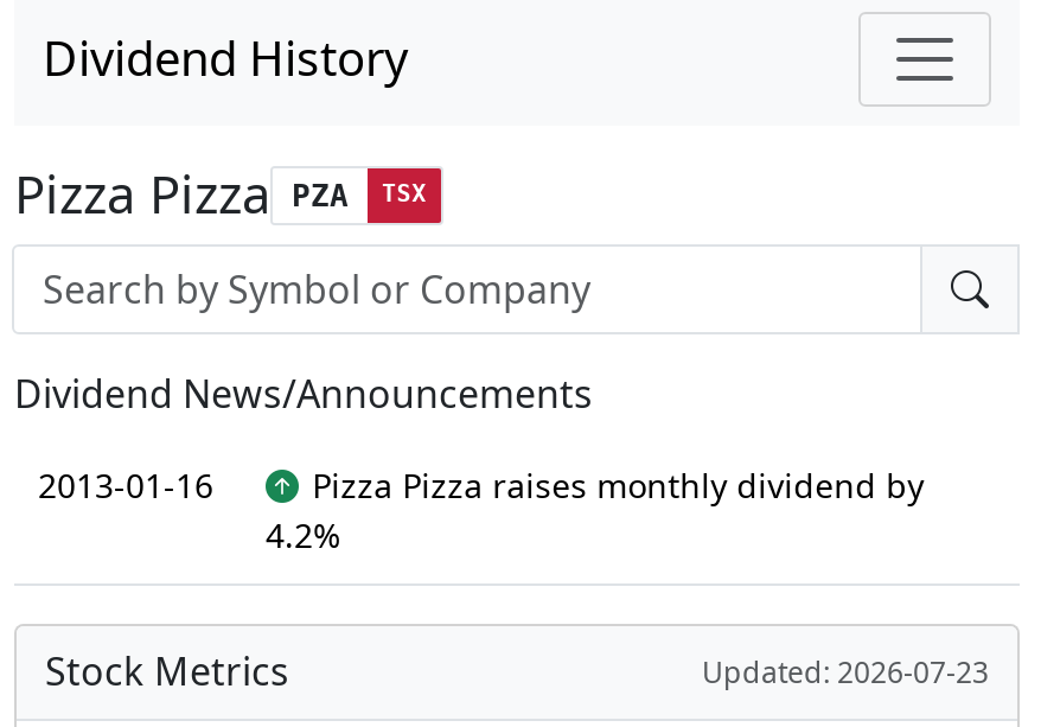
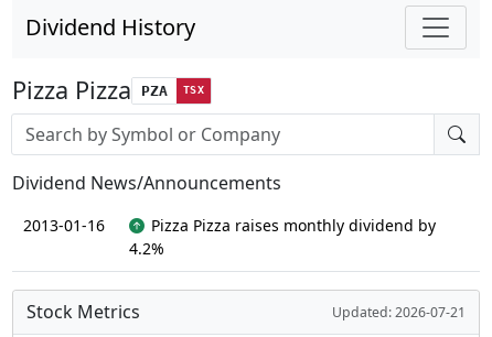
[702,651,989,691] Updated: 2026-07-23 -> [332,302,466,321] Updated: 2026-07-21

